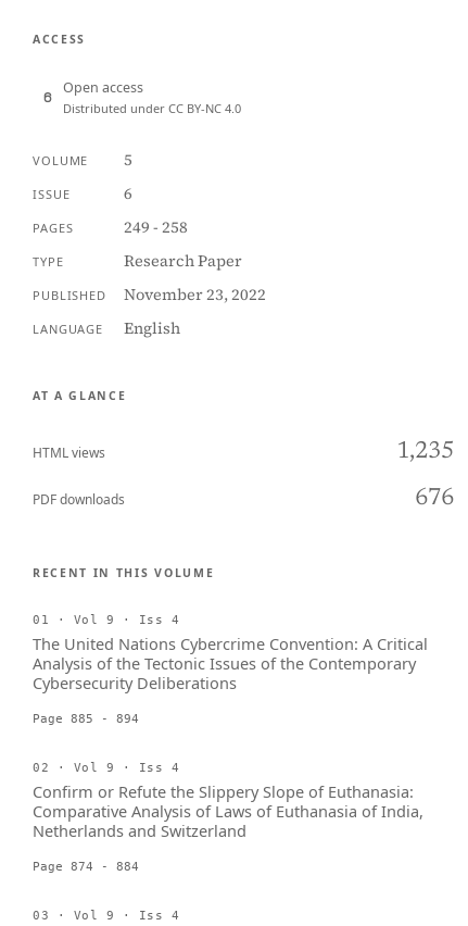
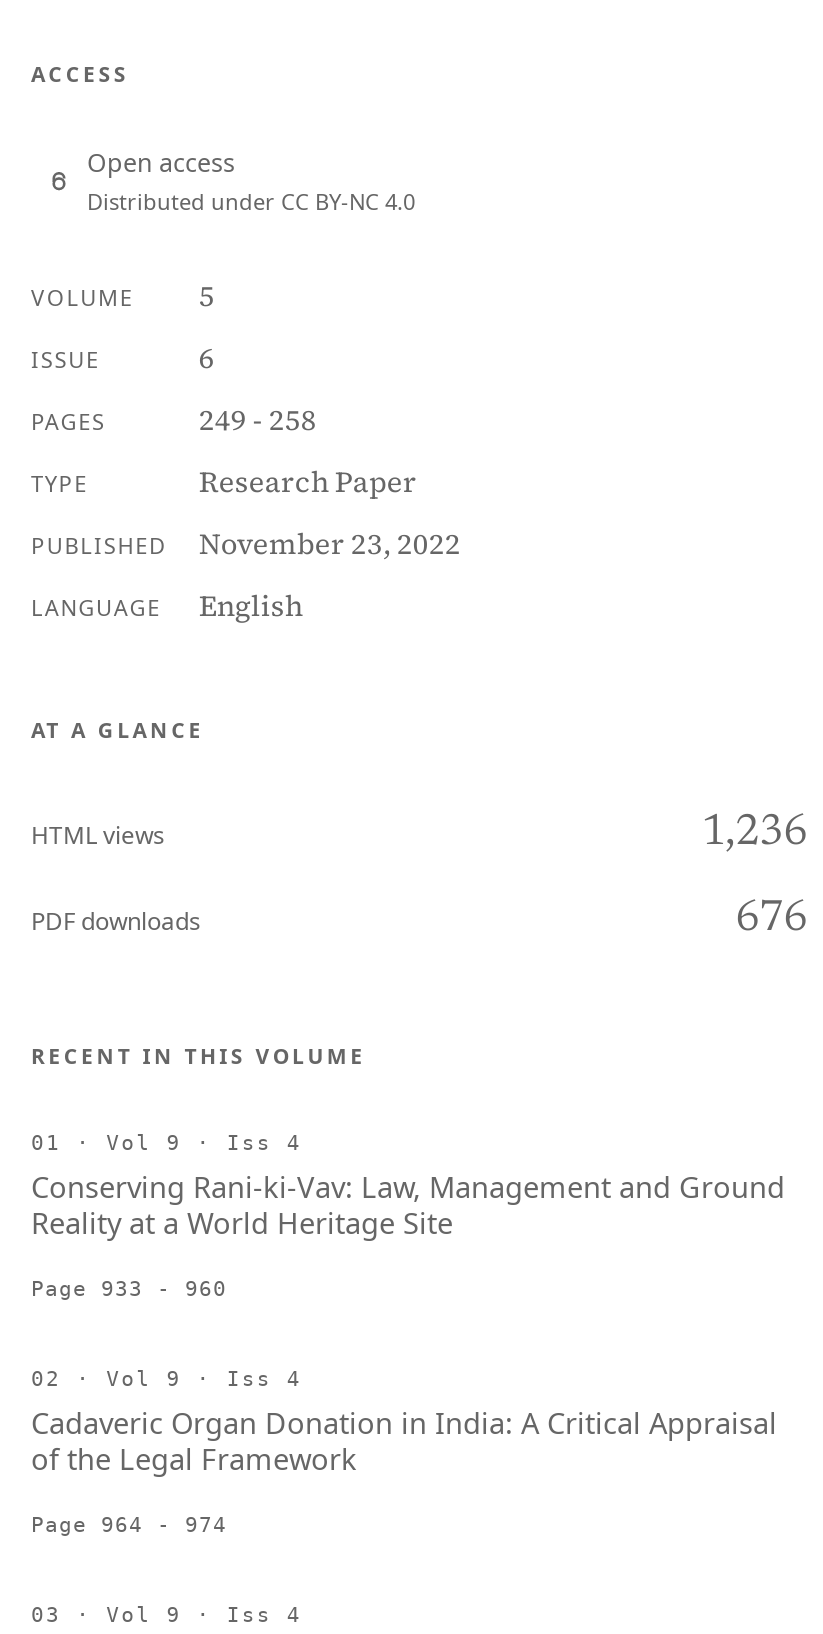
[396,440,454,464] 1,235 -> [701,812,807,856] 1,236
[33,633,428,693] The United Nations Cybercrime Convention: A Critical | Analysis of the Tectonic Issues of the Contemporary | Cybersecurity Deliberations -> [31,1166,785,1242] Conserving Rani-ki-Vav: Law, Management and Ground | Reality at a World Heritage Site
[33,712,139,725] Page 885 - 894 -> [31,1276,227,1300] Page 933 - 960
[33,780,423,841] Confirm or Refute the Slippery Slope of Euthanasia: | Comparative Analysis of Laws of Euthanasia of India, | Netherlands and Switzerland -> [31,1402,777,1478] Cadaveric Organ Donation in India: A Critical Appraisal | of the Legal Framework
[33,860,139,873] Page 874 - 884 -> [31,1512,227,1536] Page 964 - 974

